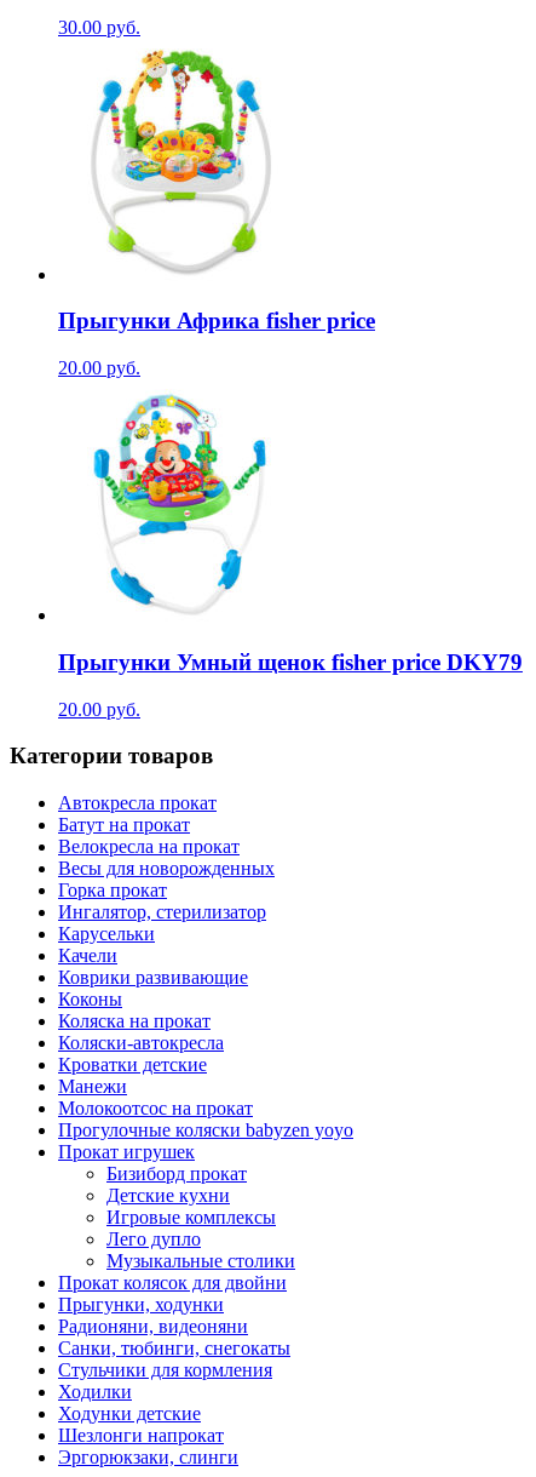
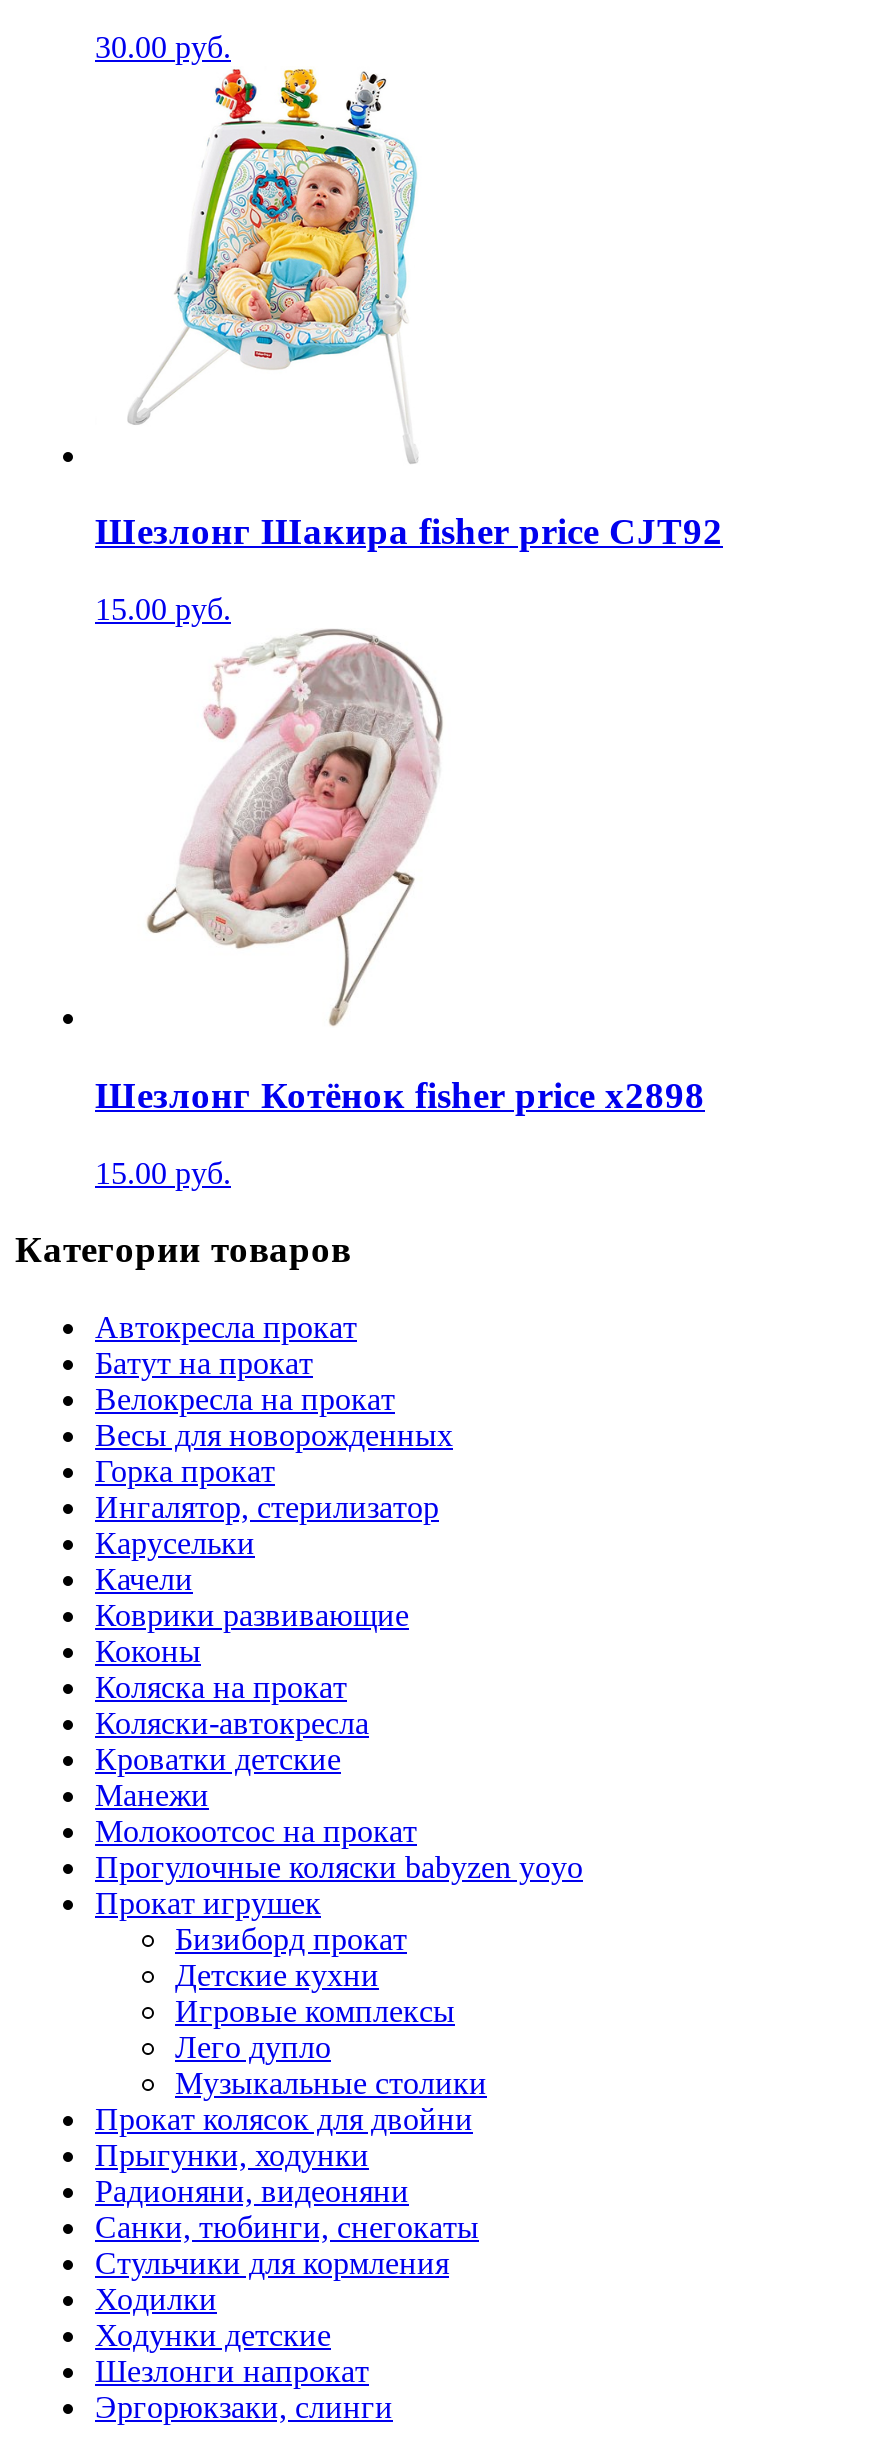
[58,41,375,334] [image] | Прыгунки Африка fisher price -> [95,66,723,553] [image] | Шезлонг Шакира fisher price CJT92
[58,358,140,378] 20.00 руб. -> [95,592,231,626] 15.00 руб.
[58,380,523,675] [image] | Прыгунки Умный щенок fisher price DKY79 -> [95,628,705,1116] [image] | Шезлонг Котёнок fisher price x2898
[58,699,140,719] 20.00 руб. -> [95,1155,231,1189] 15.00 руб.

